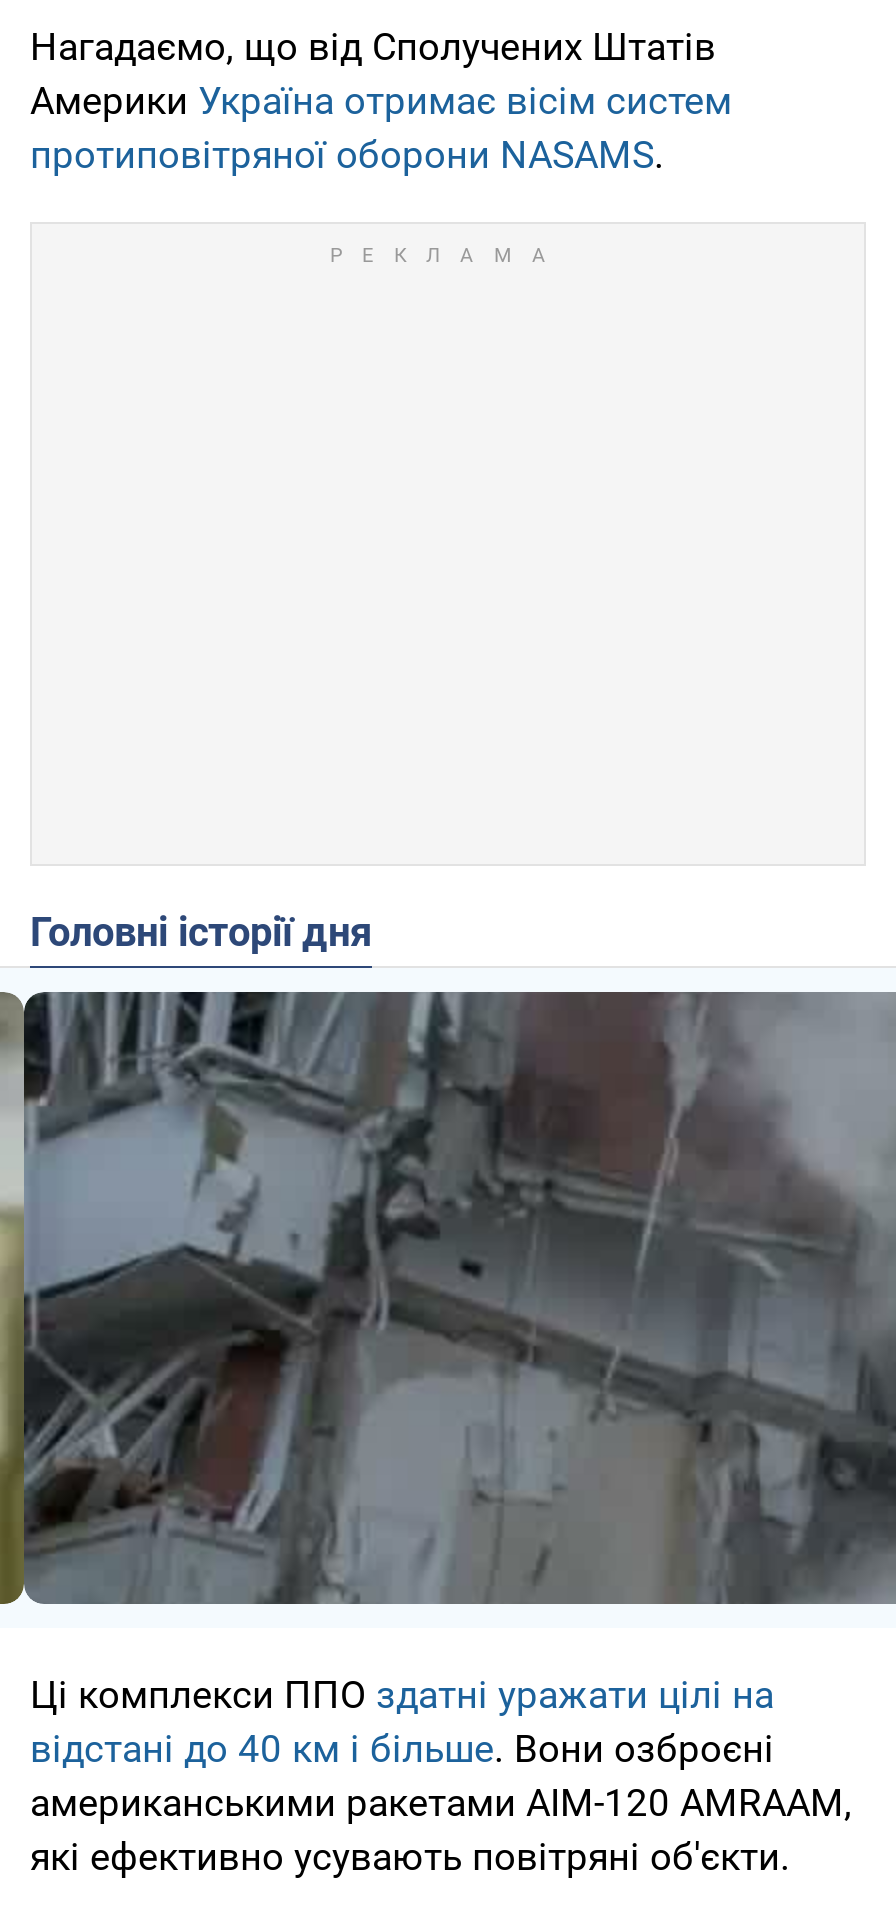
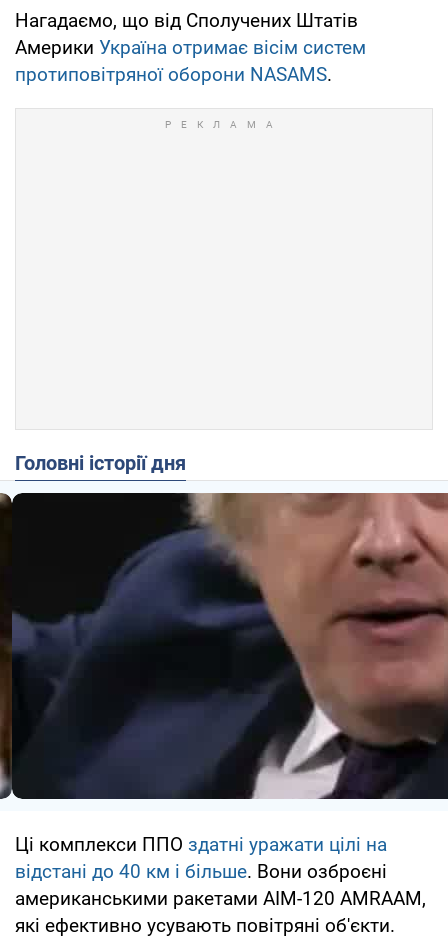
[6,990,890,1606] [image] -> [3,492,445,799] [image]

